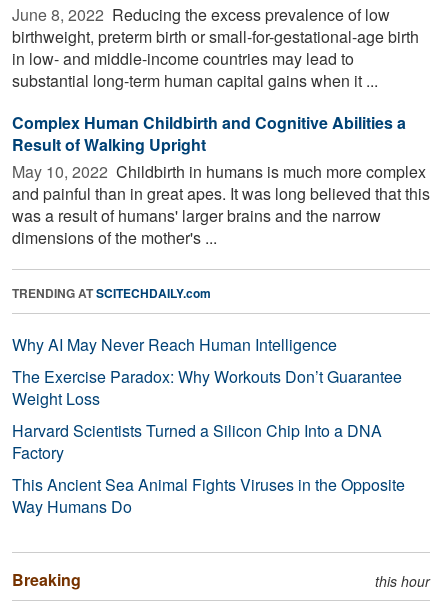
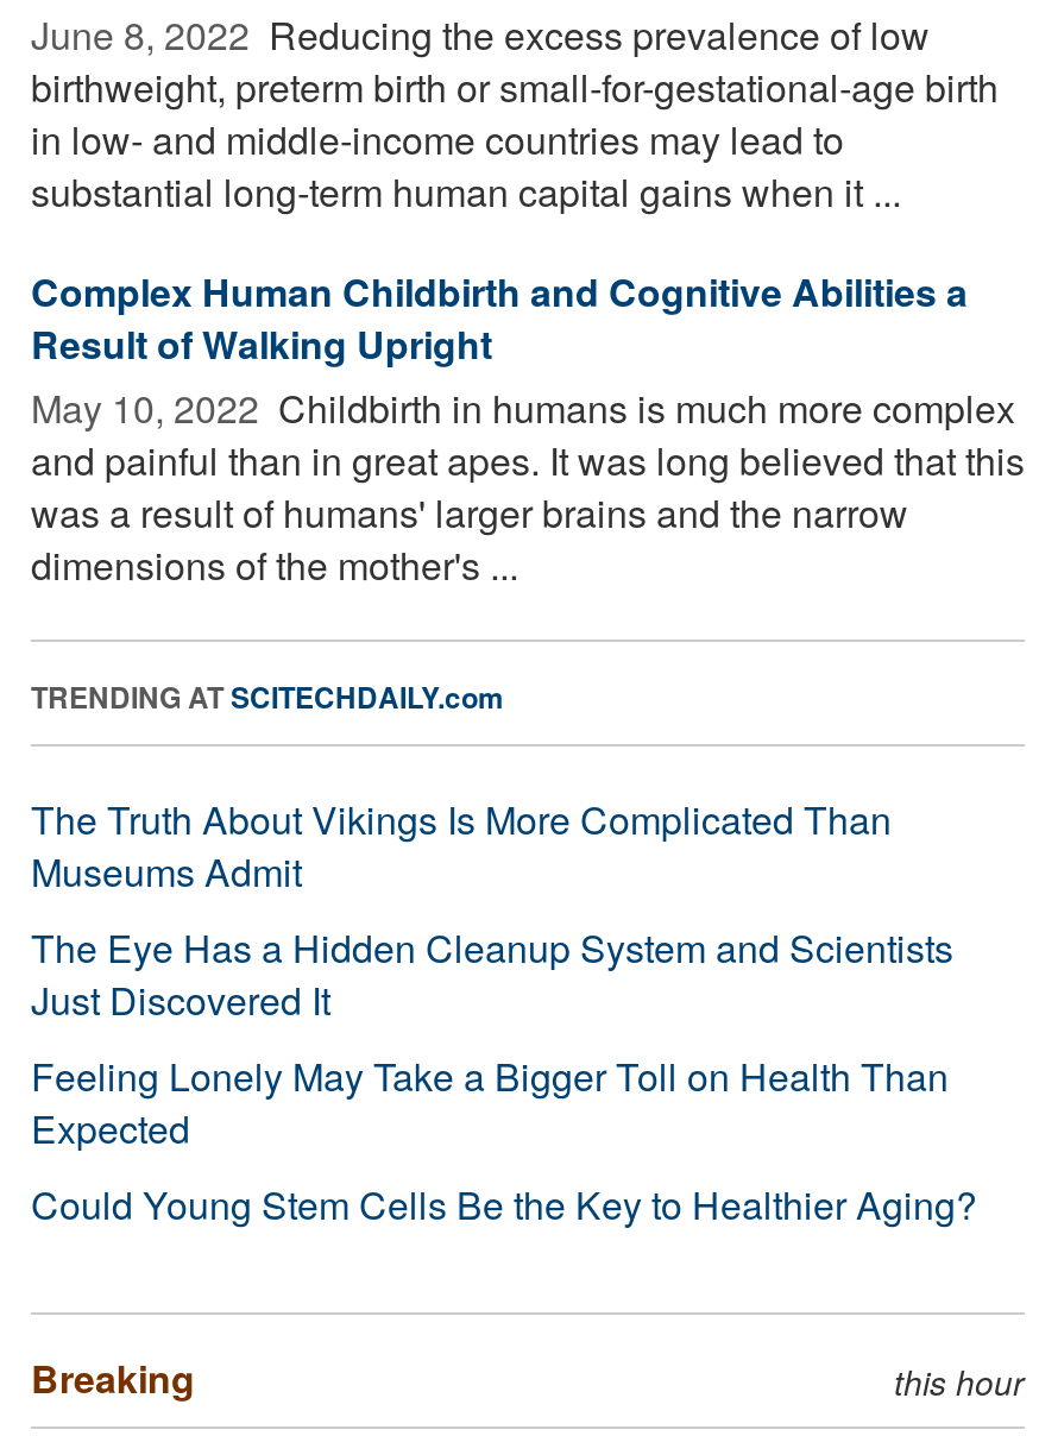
[12,333,405,518] Why AI May Never Reach Human Intelligence | The Exercise Paradox: Why Workouts Don’t Guarantee | Weight Loss | Harvard Scientists Turned a Silicon Chip Into a DNA | Factory | This Ancient Sea Animal Fights Viruses in the Opposite | Way Humans Do -> [31,791,977,1231] The Truth About Vikings Is More Complicated Than | Museums Admit | The Eye Has a Hidden Cleanup System and Scientists | Just Discovered It | Feeling Lonely May Take a Bigger Toll on Health Than | Expected | Could Young Stem Cells Be the Key to Healthier Aging?

